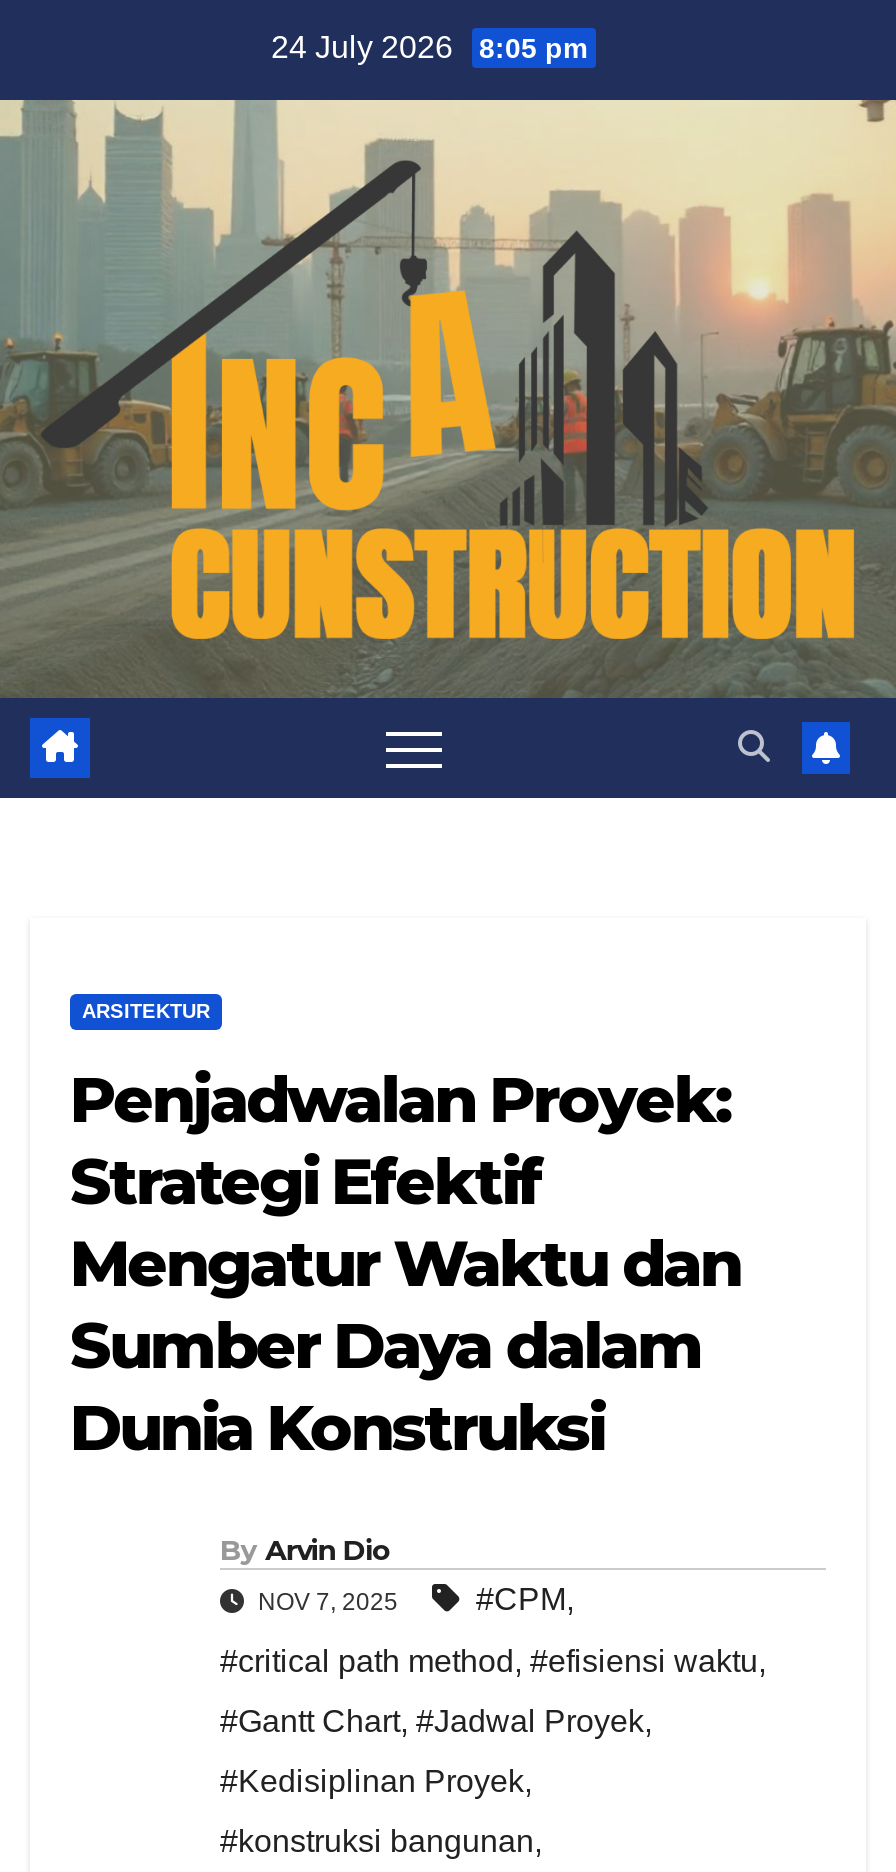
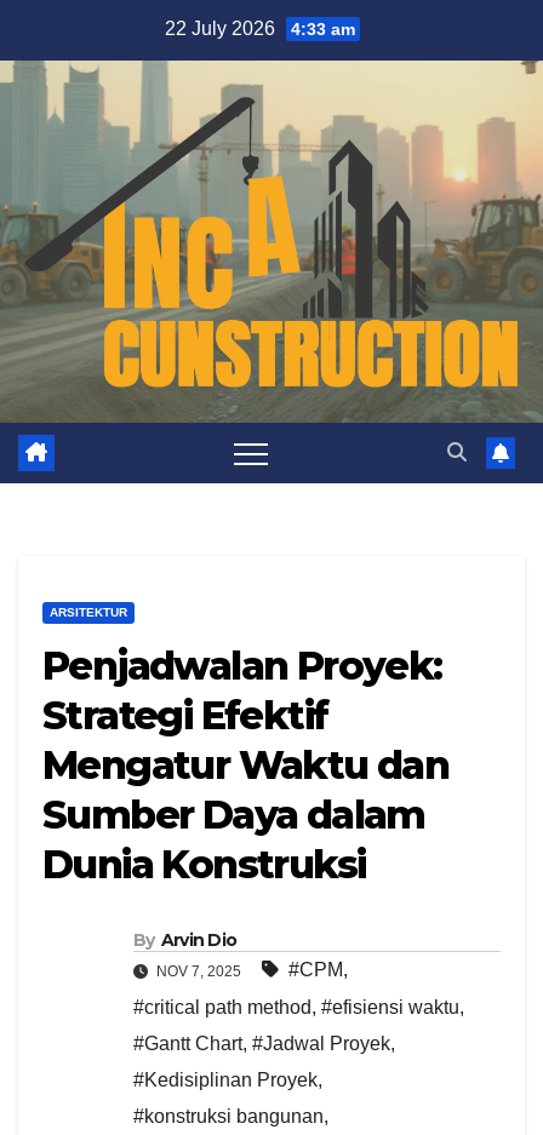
[271,30,587,64] 24 July 2026 8:05 pm -> [165,18,355,39] 22 July 2026 4:33 am

